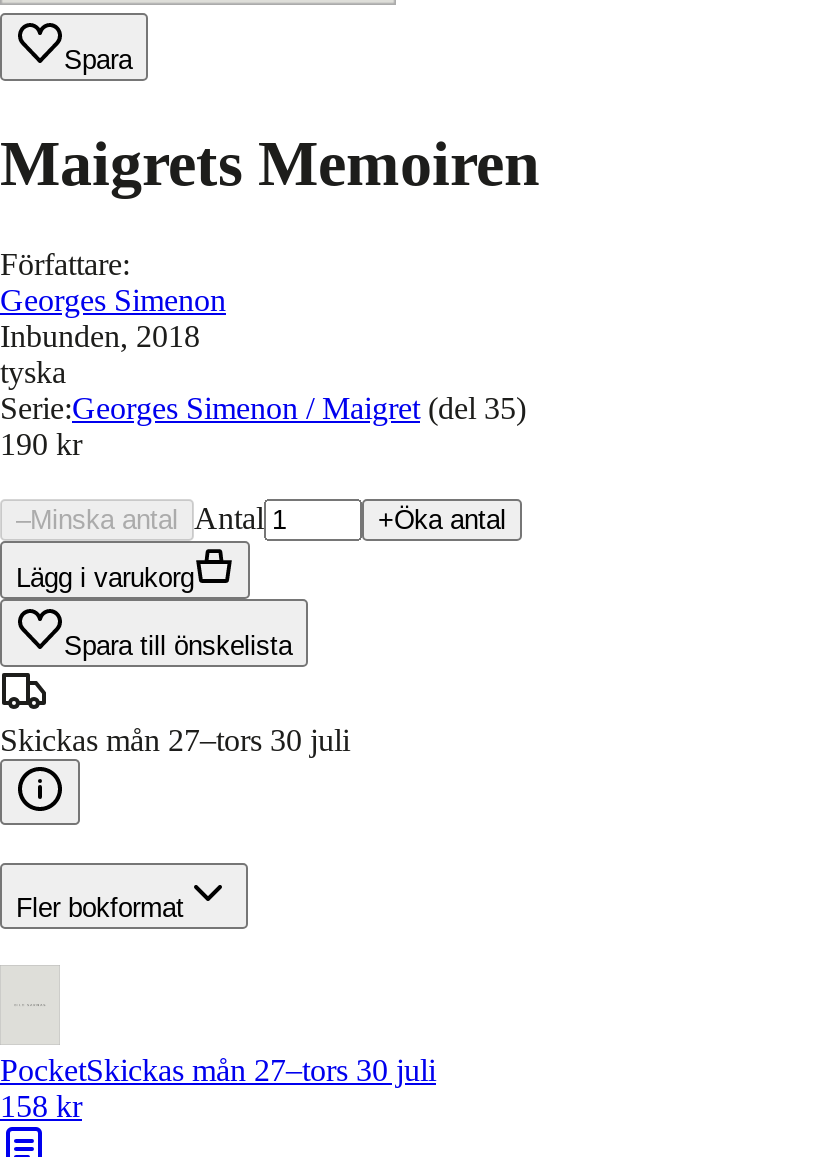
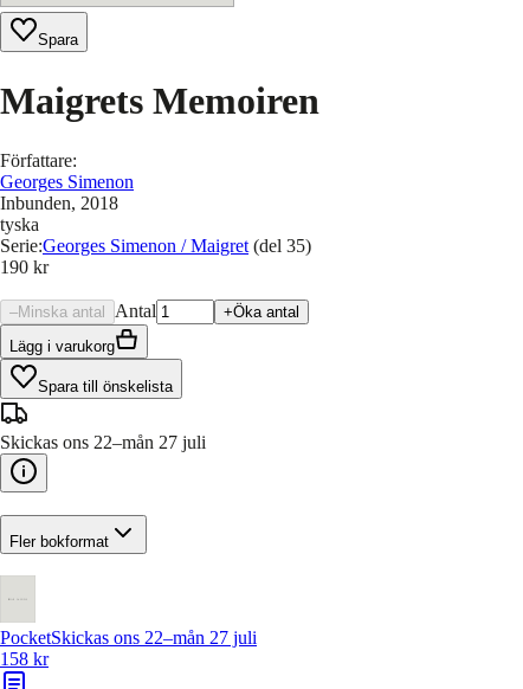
[0,723,350,757] Skickas mån 27–tors 30 juli -> [0,432,206,452] Skickas ons 22–mån 27 juli
[0,1054,436,1088] PocketSkickas mån 27–tors 30 juli -> [0,628,257,648] PocketSkickas ons 22–mån 27 juli

